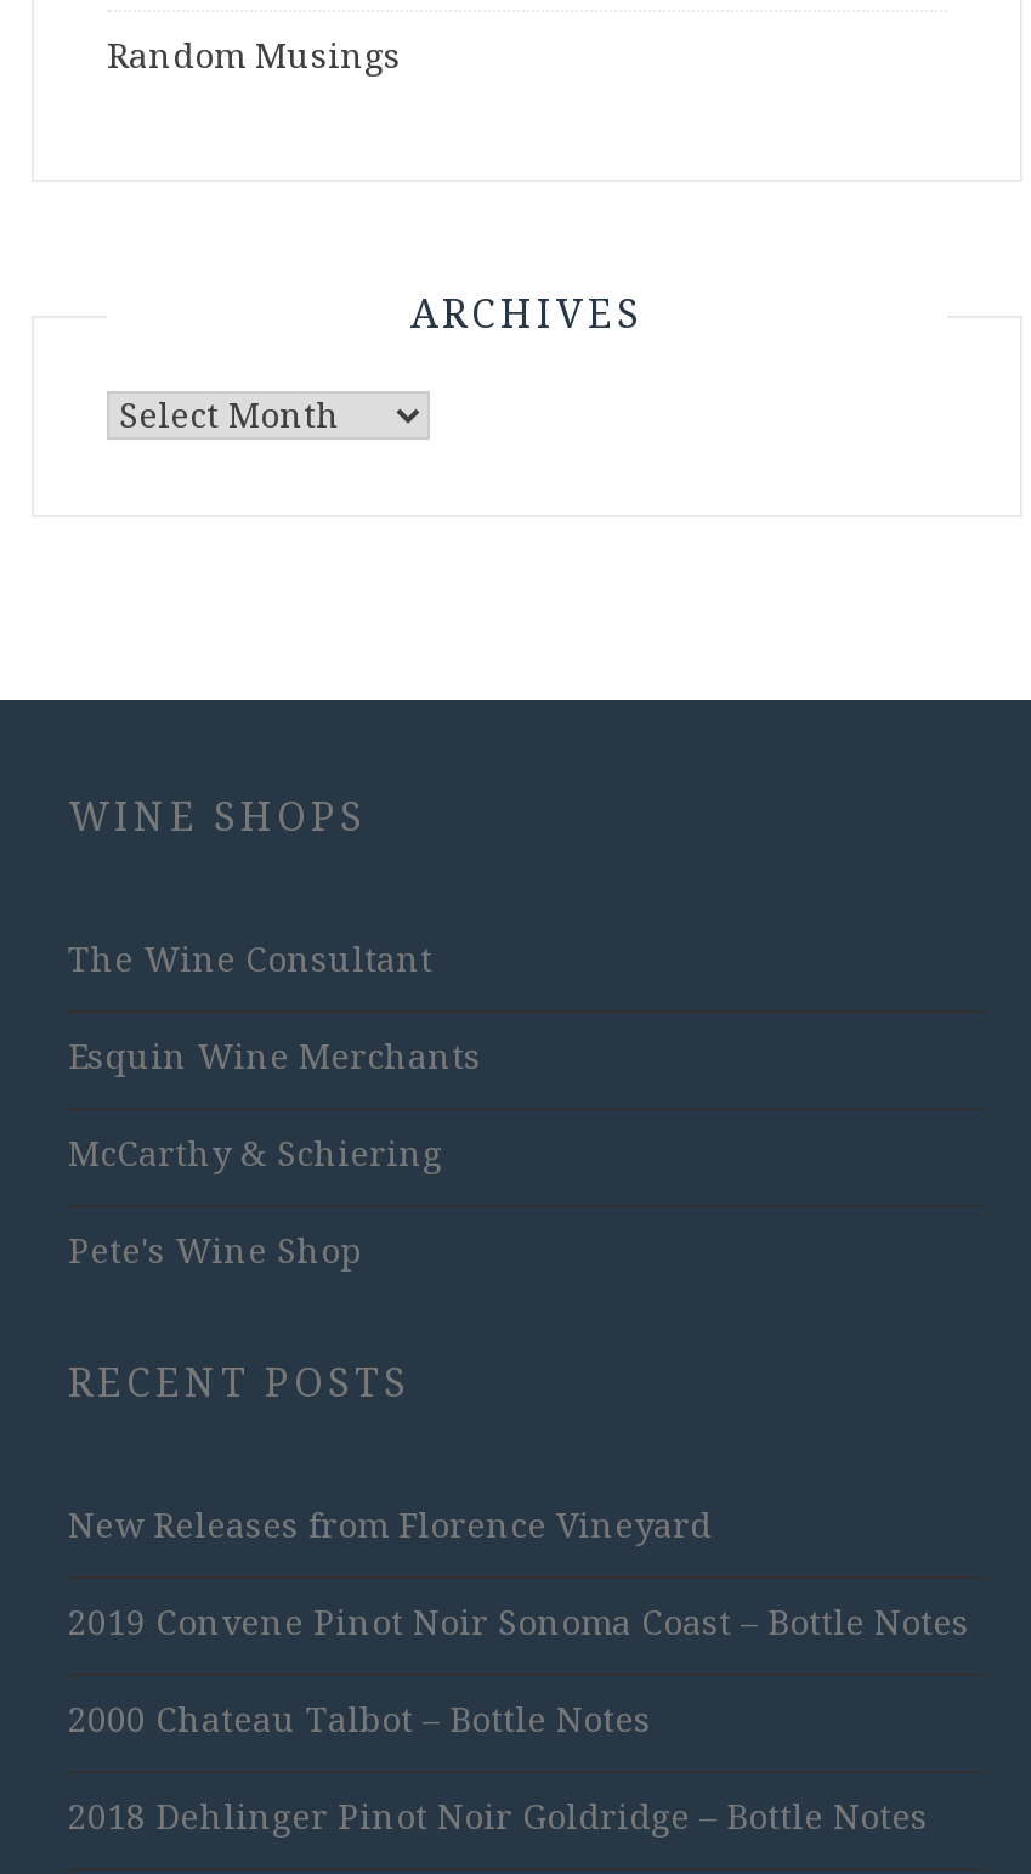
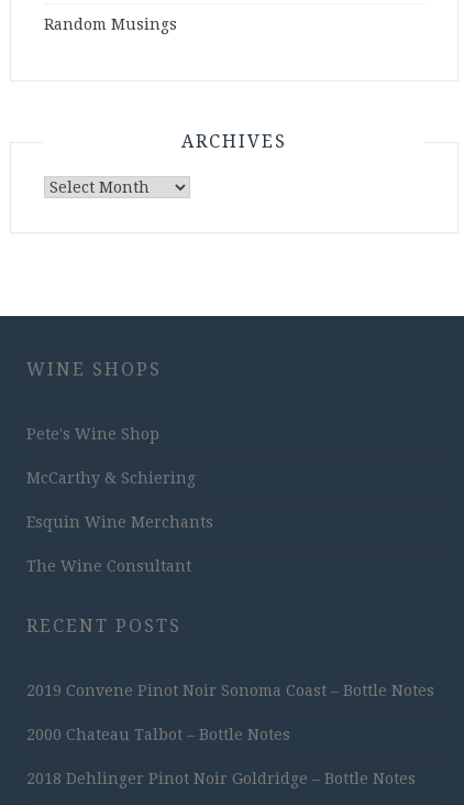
moved [68,940,481,1173] -> [26,469,213,575]: McCarthy & Schiering | Esquin Wine Merchants | The Wine Consultant
moved [68,1232,362,1270] -> [26,425,159,443]: Pete's Wine Shop
[68,1506,712,1545] New Releases from Florence Vineyard -> none

